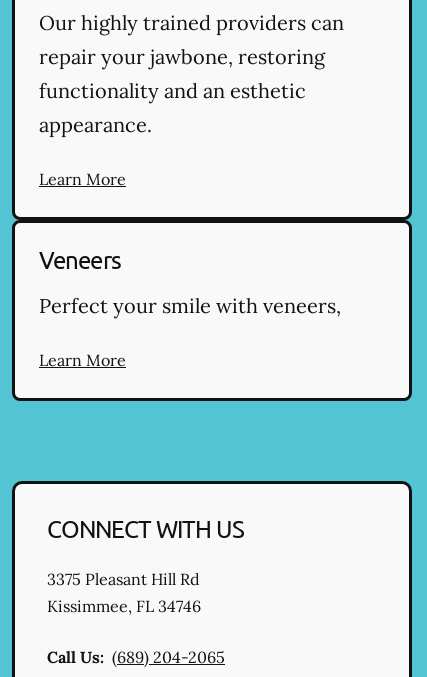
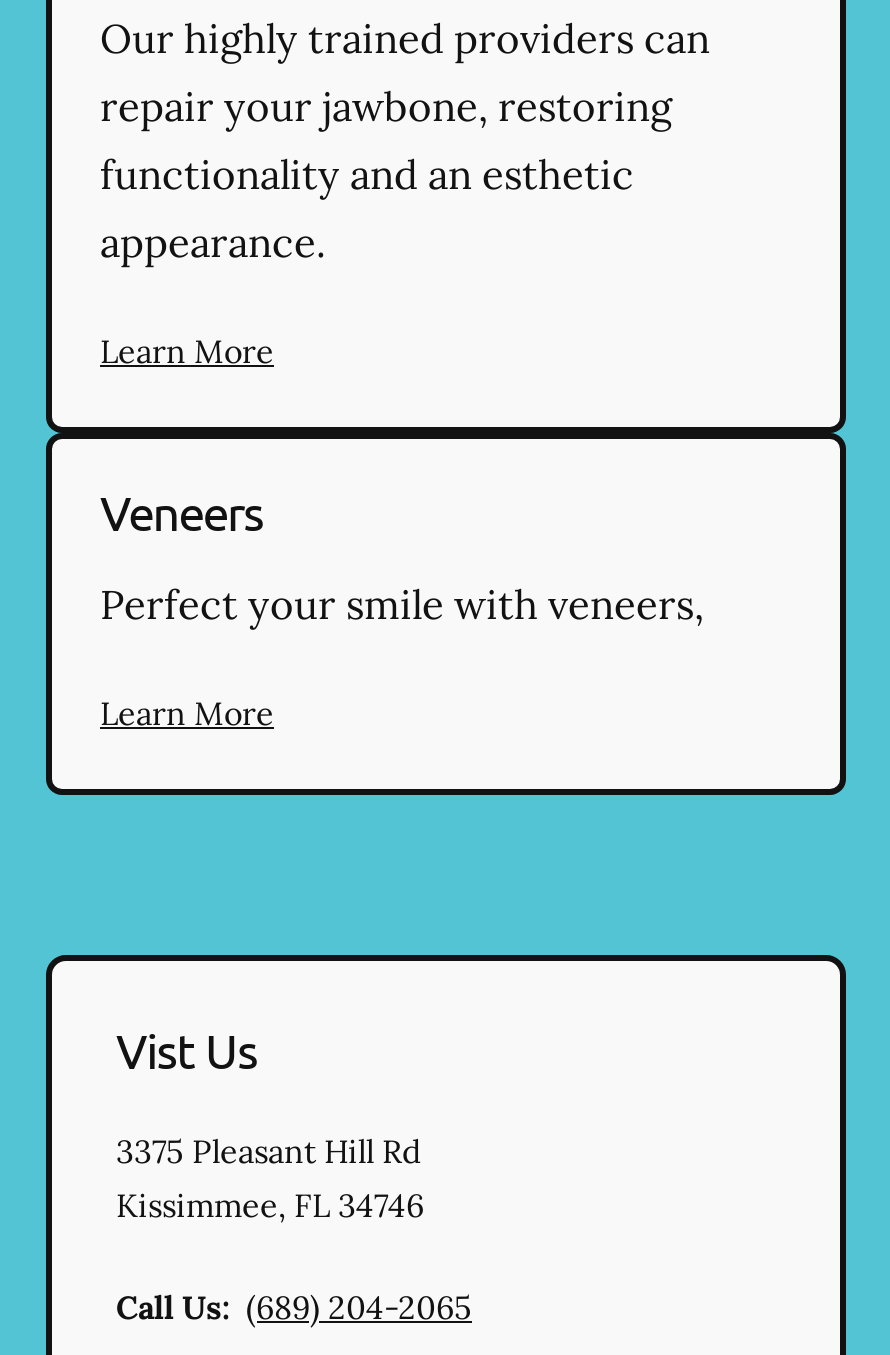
[47,513,244,542] CONNECT WITH US -> [116,1020,257,1078] Vist Us

